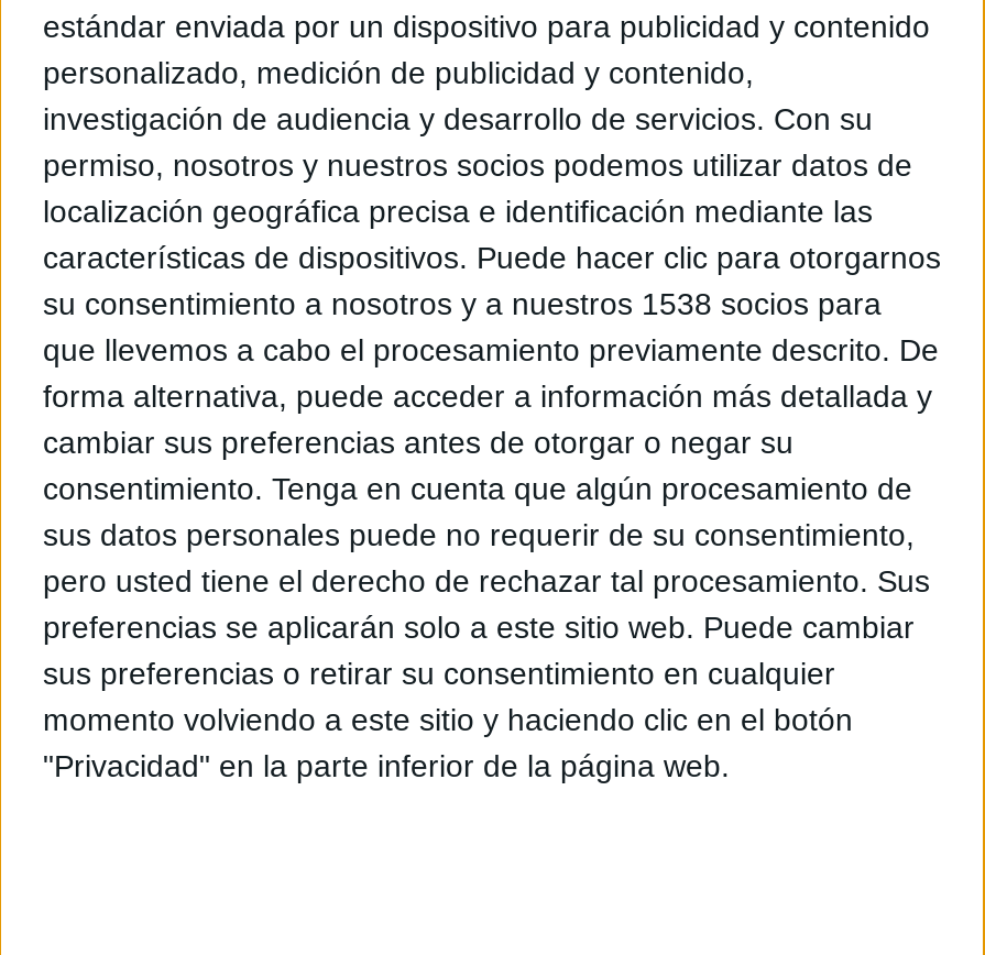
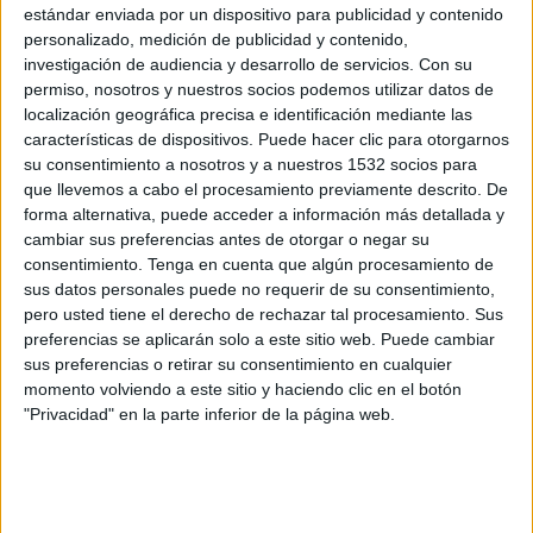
[43,285,882,320] su consentimiento a nosotros y a nuestros 1538 socios para -> [24,154,477,173] su consentimiento a nosotros y a nuestros 1532 socios para

